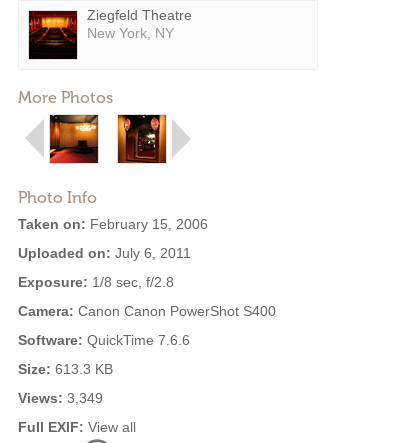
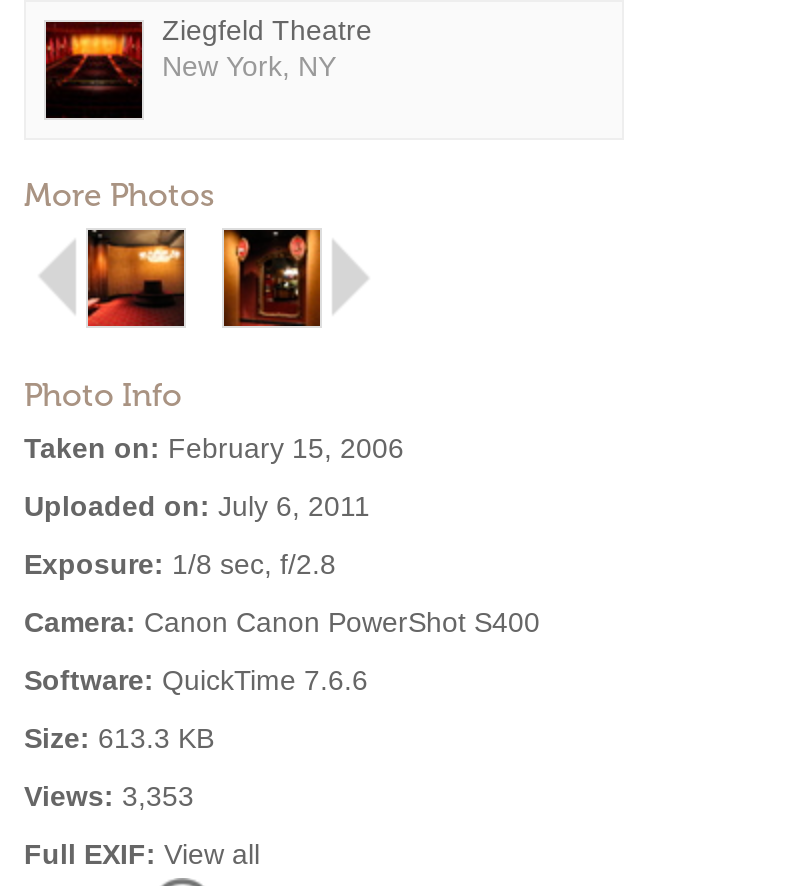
[18,390,103,406] Views: 3,349 -> [24,780,194,812] Views: 3,353

